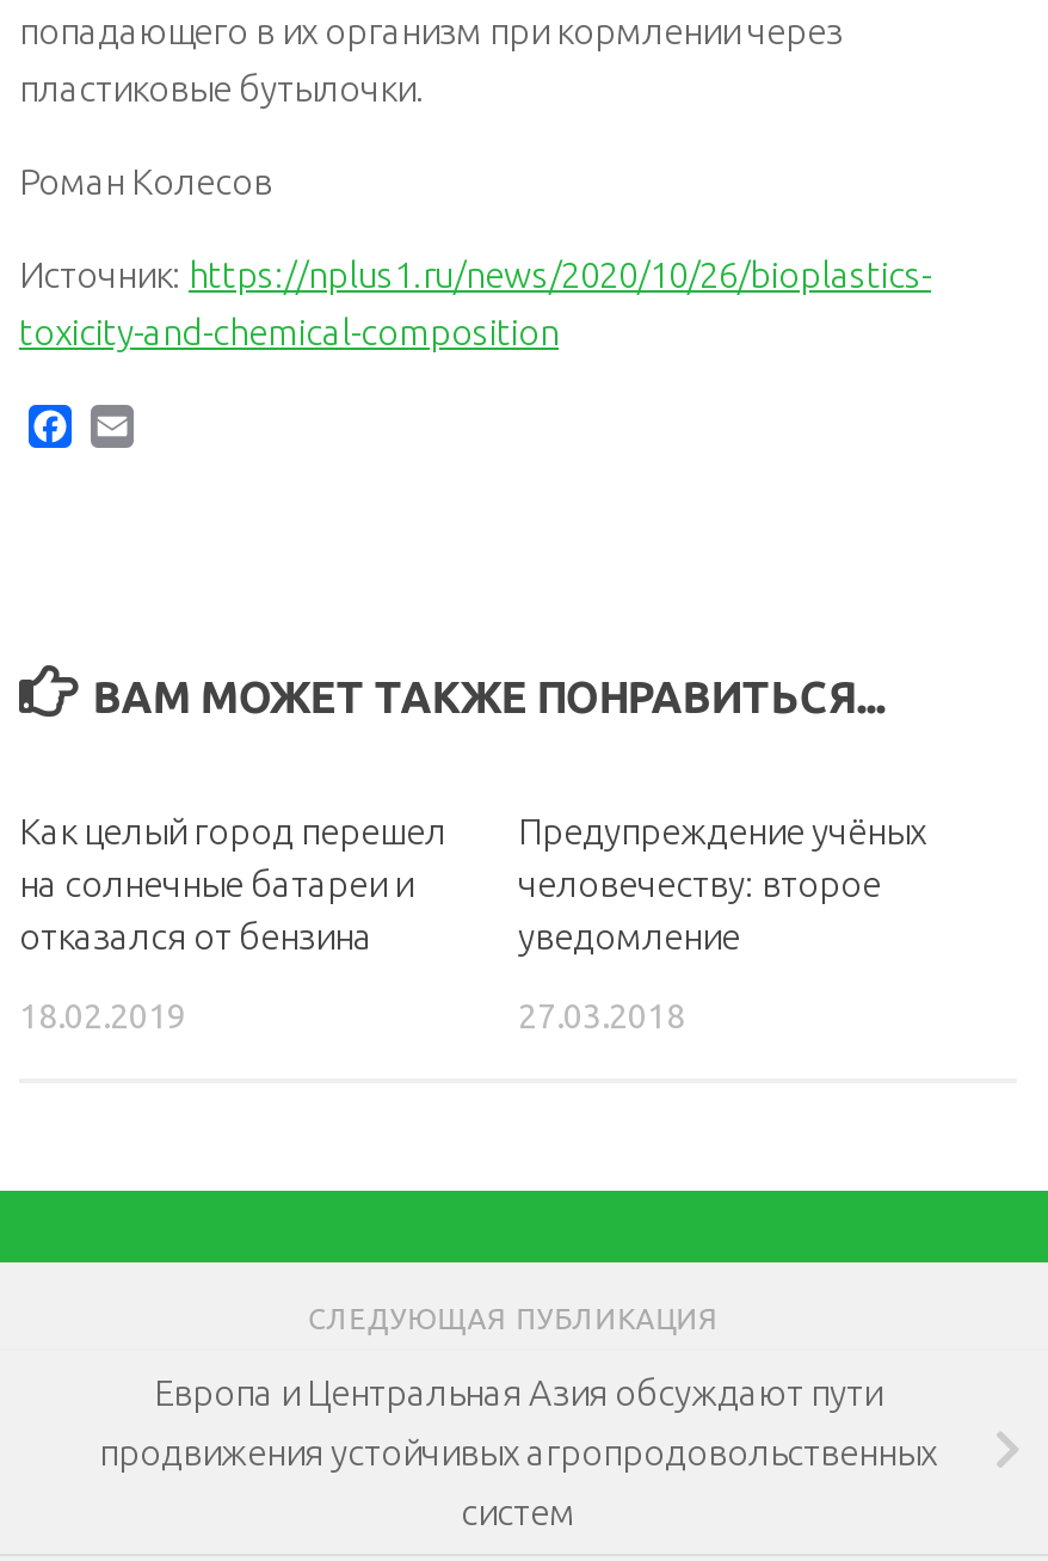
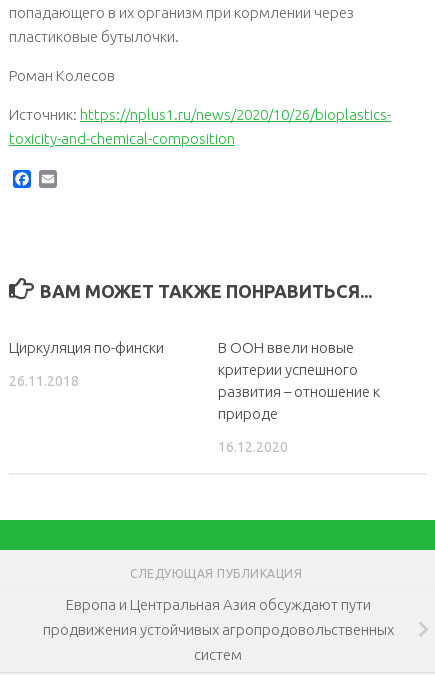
[19,810,446,956] Как целый город перешел | на солнечные батареи и | отказался от бензина -> [9,339,164,356] Циркуляция по-фински
[518,810,926,956] Предупреждение учёных | человечеству: второе | уведомление -> [218,339,380,422] В ООН ввели новые | критерии успешного | развития – отношение к | природе
[19,996,186,1035] 18.02.2019 -> [9,373,79,389] 26.11.2018
[518,996,685,1035] 27.03.2018 -> [218,439,288,455] 16.12.2020

